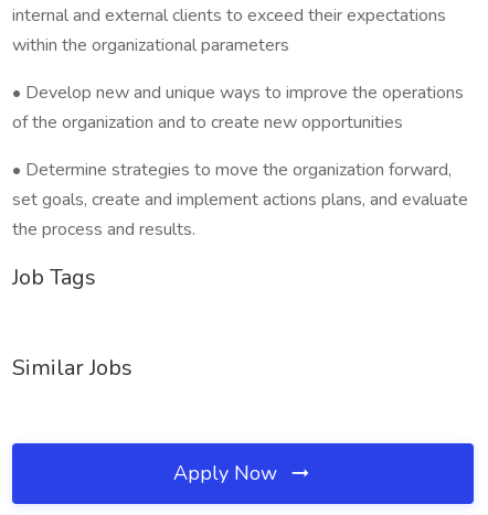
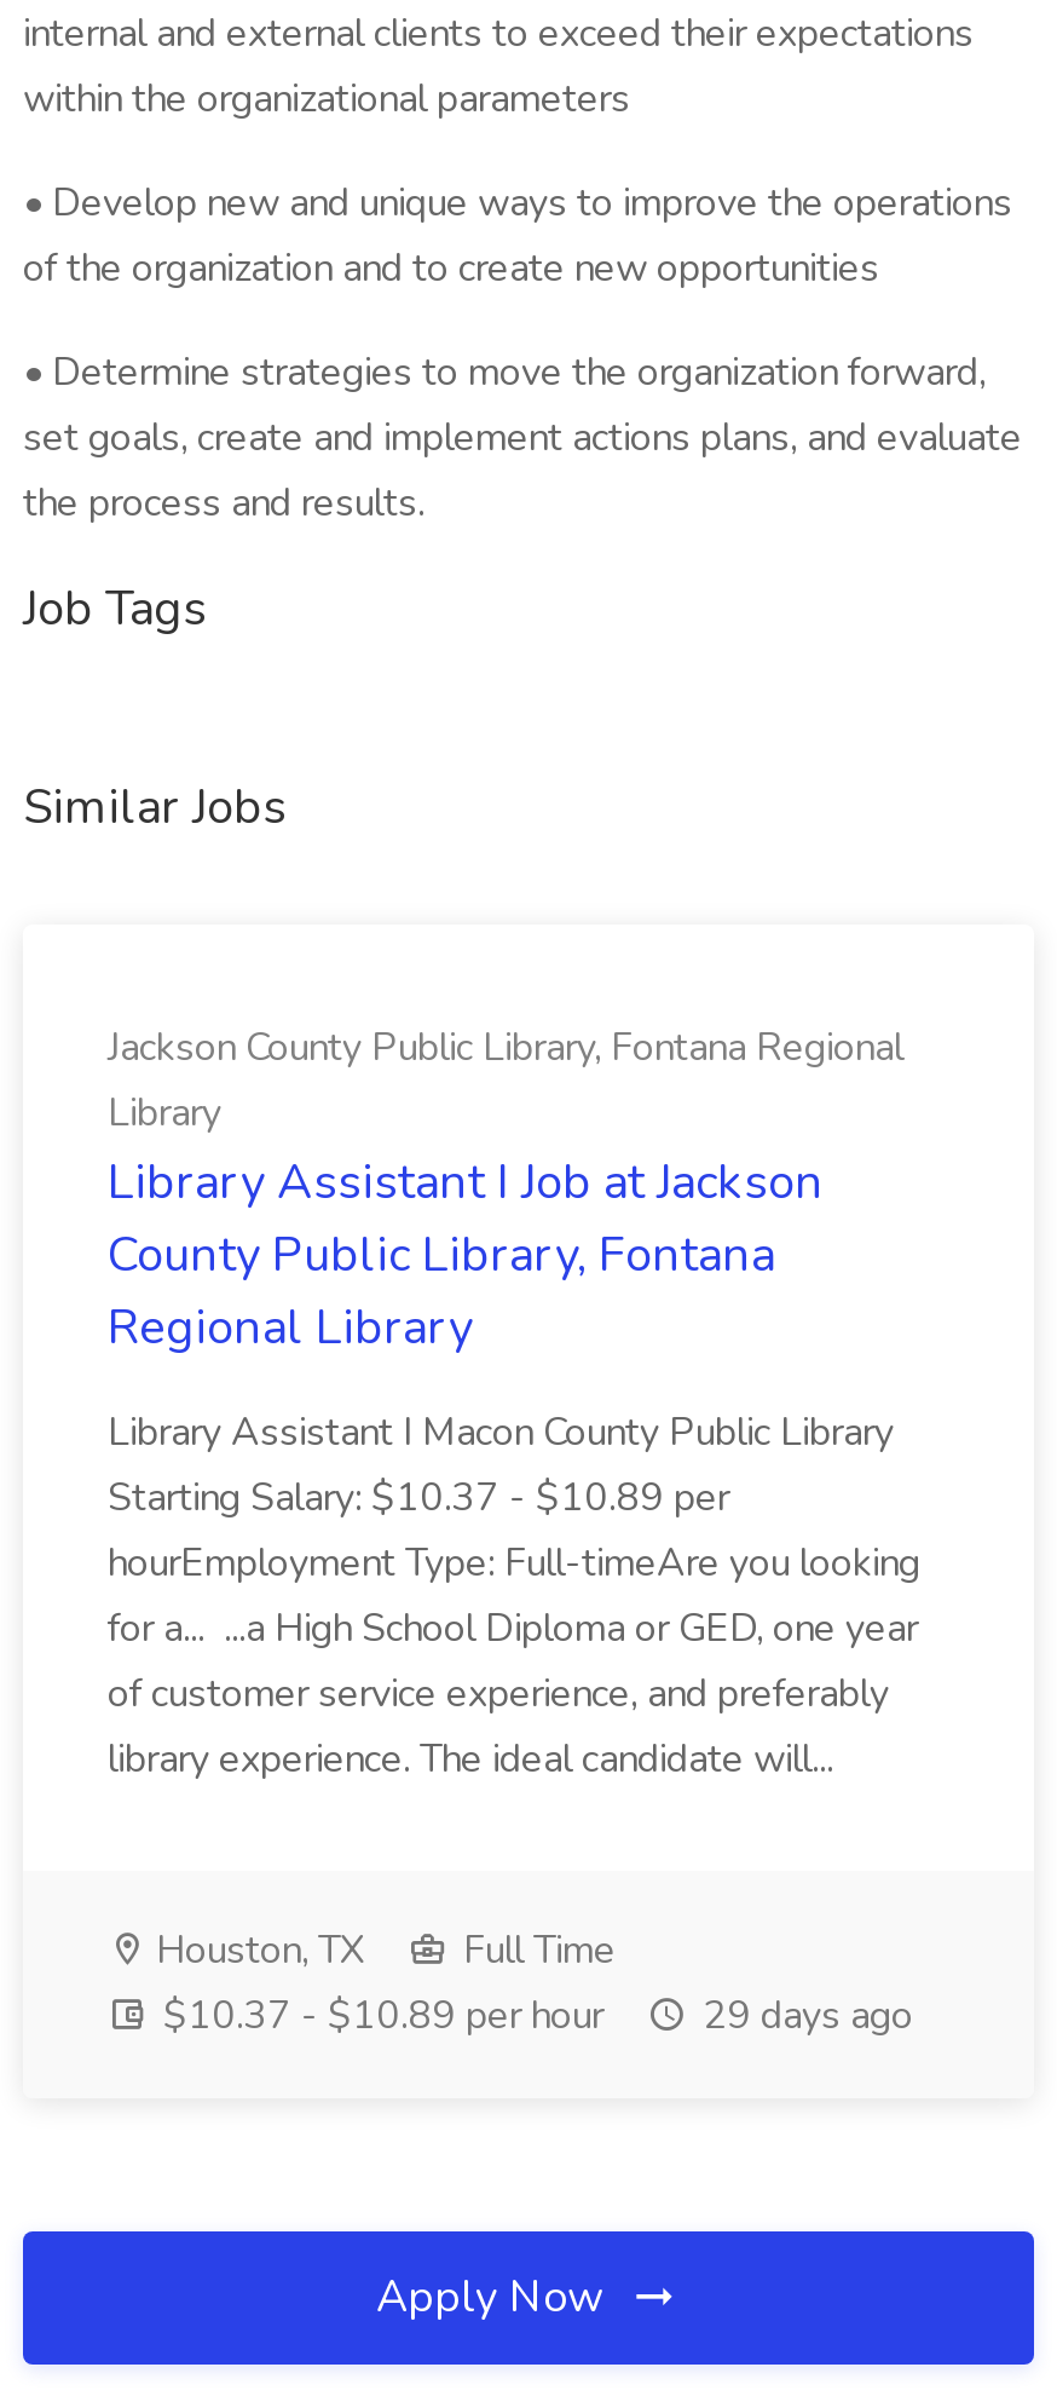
none -> [108,1021,920,1786] Jackson County Public Library, Fontana Regional | Library | Library Assistant I Job at Jackson | County Public Library, Fontana | Regional Library | Library Assistant I Macon County Public Library | Starting Salary: $10.37 - $10.89 per | hourEmployment Type: Full-timeAre you looking | for a... ...a High School Diploma or GED, one year | of customer service experience, and preferably | library experience. The ideal candidate will...
none -> [146,1924,913,2043] Houston, TX | Full Time | $10.37 - $10.89 per hour | 29 days ago

